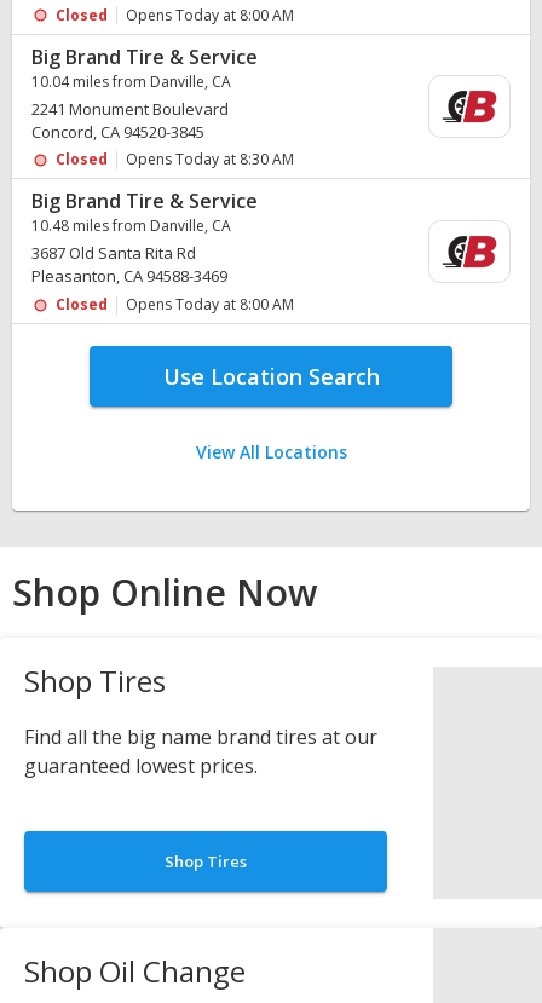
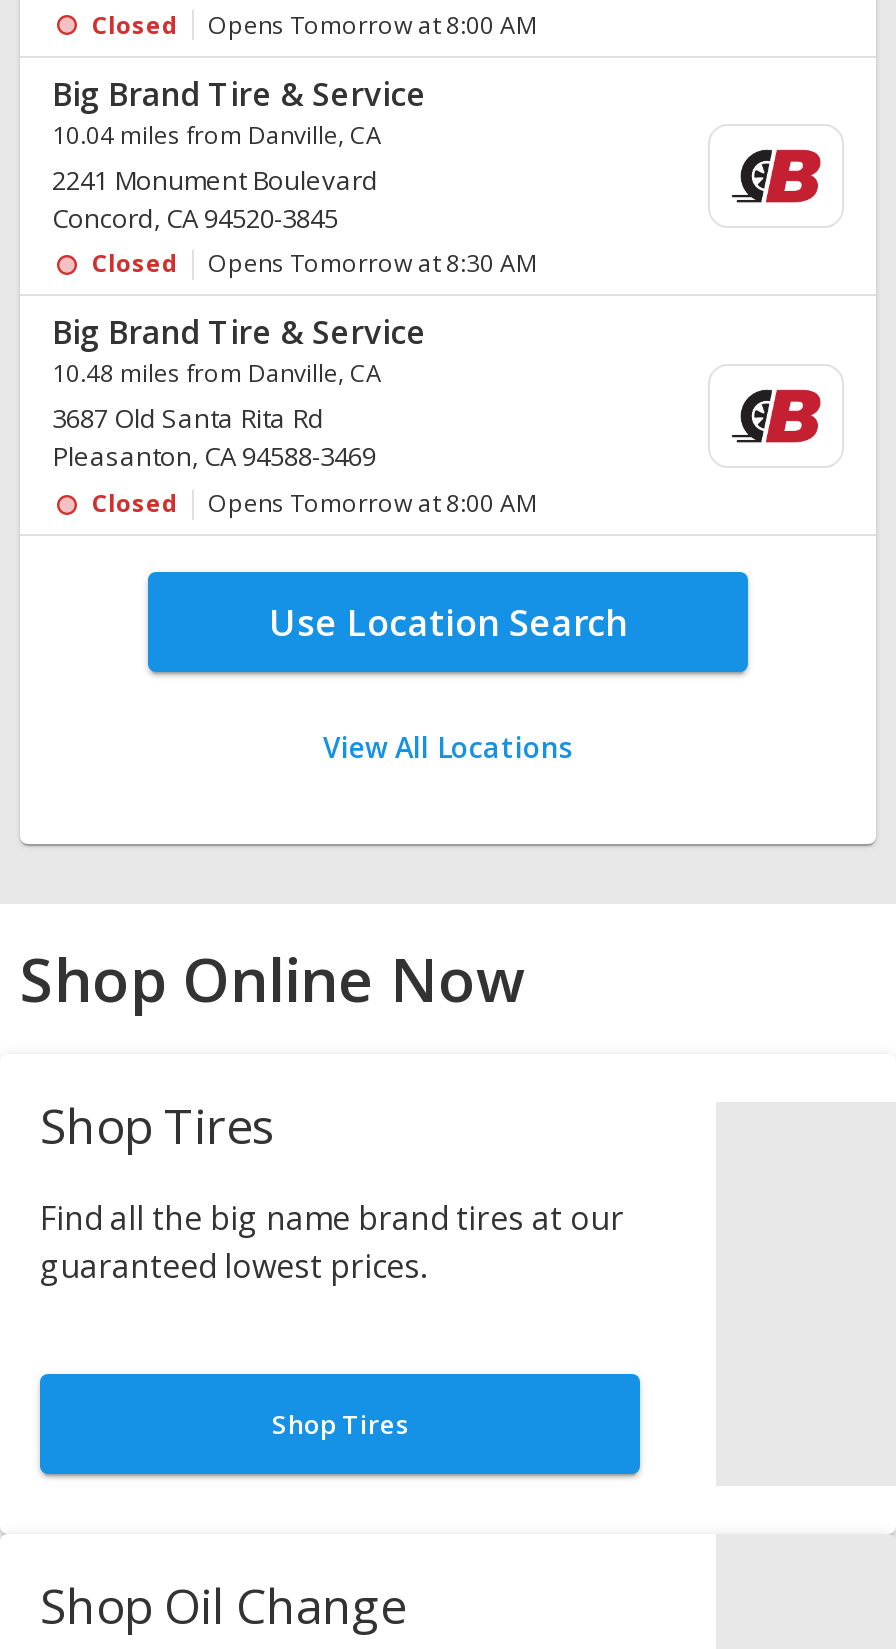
[126,4,294,25] Opens Today at 8:00 AM -> [208,7,536,41] Opens Tomorrow at 8:00 AM
[126,149,294,170] Opens Today at 8:30 AM -> [208,247,536,281] Opens Tomorrow at 8:30 AM
[126,294,294,315] Opens Today at 8:00 AM -> [208,486,536,520] Opens Tomorrow at 8:00 AM

